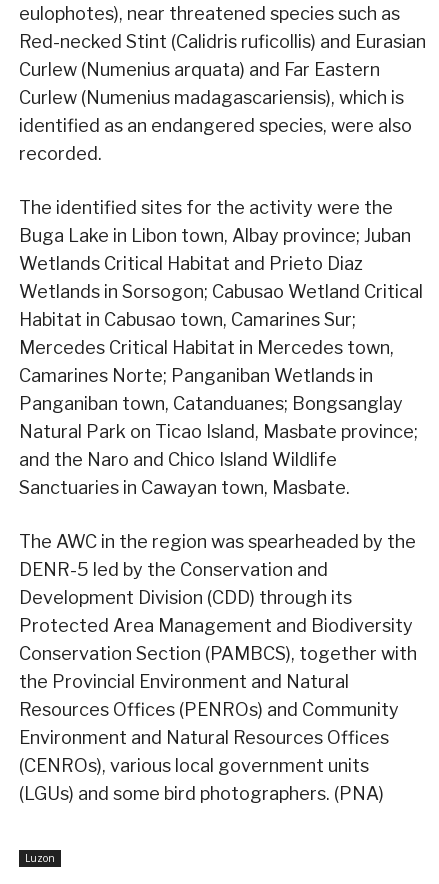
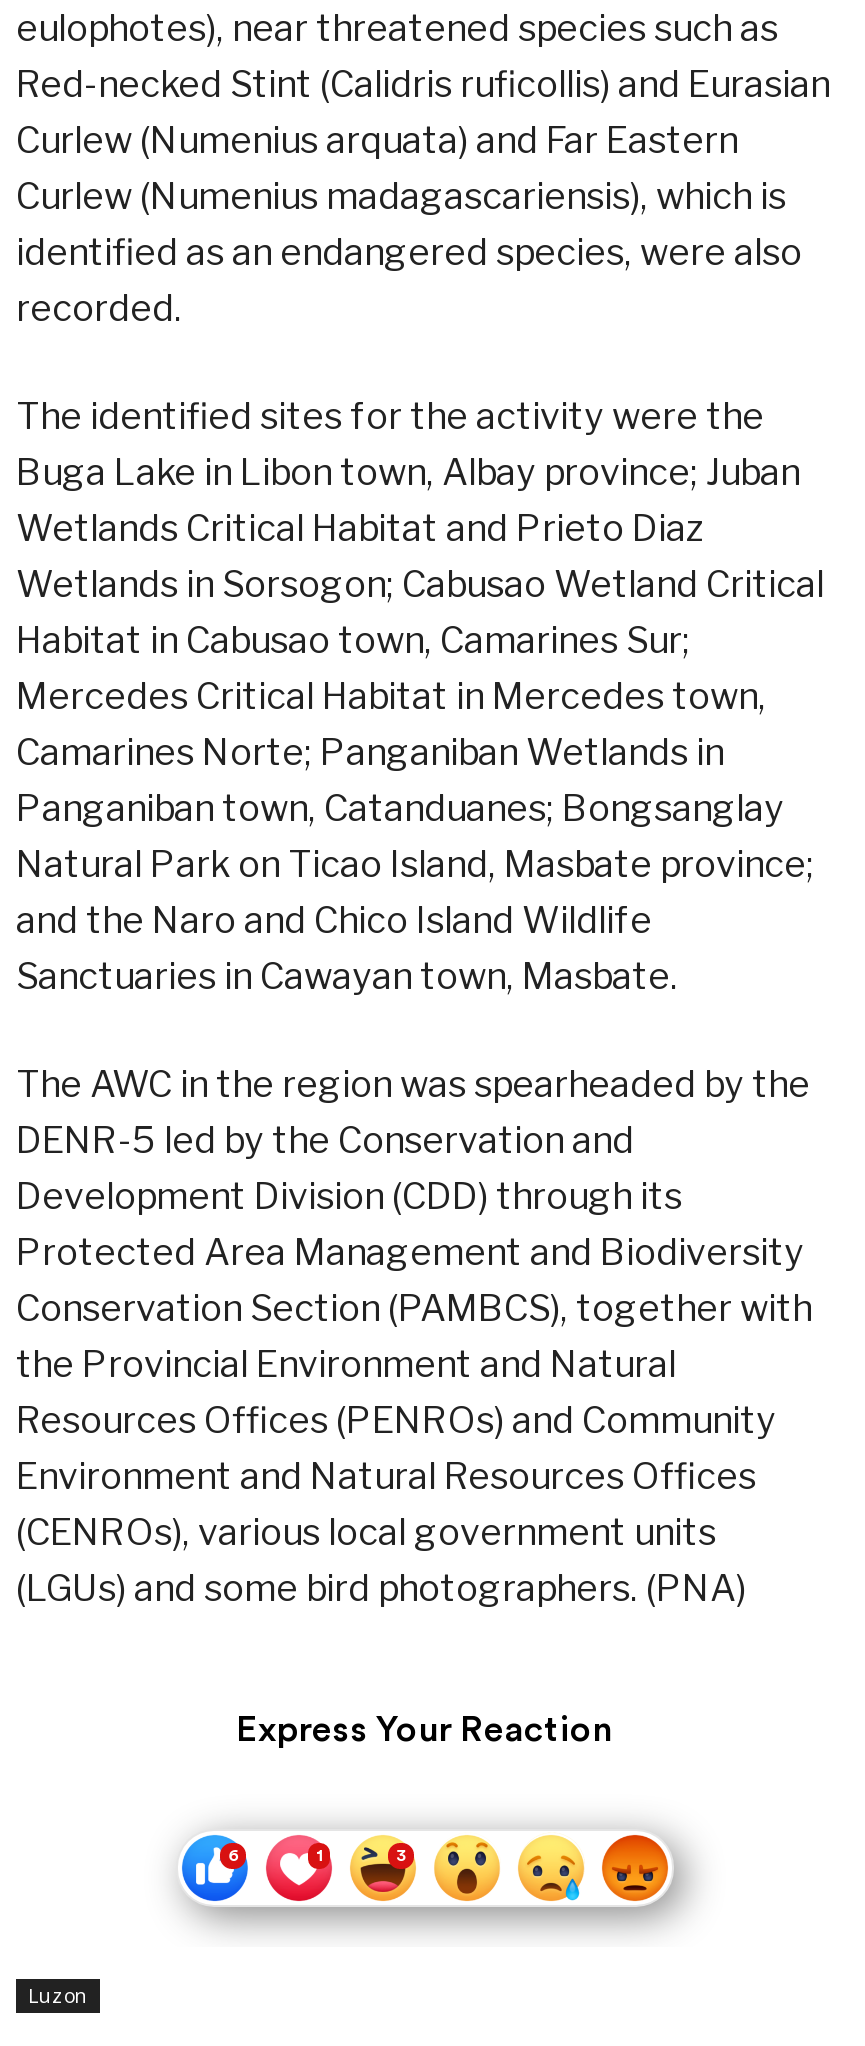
none -> [174,1826,696,1936] [image]
none -> [236,1711,612,1747] Express Your Reaction

